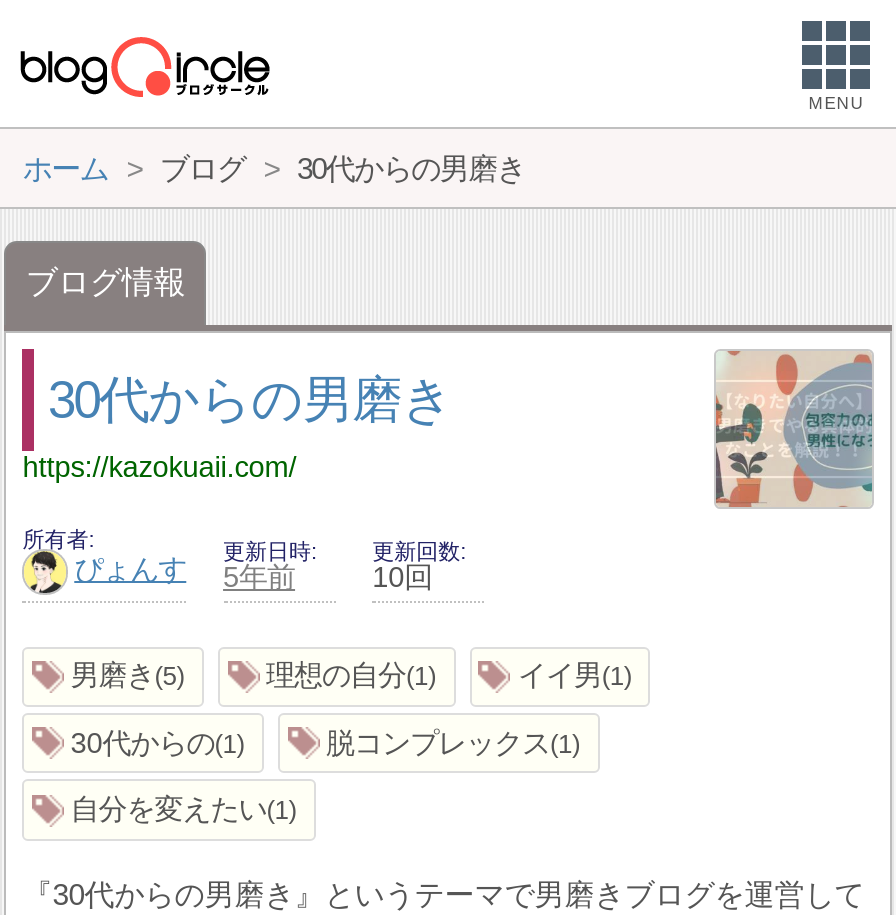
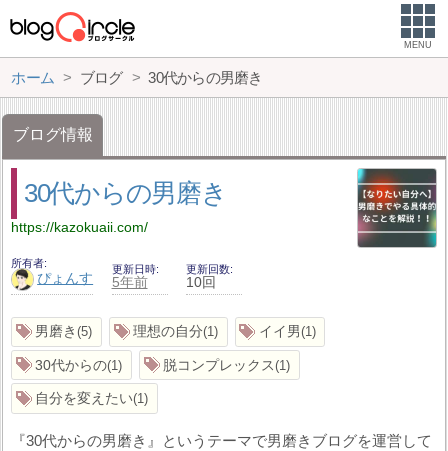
[714,349,874,509] [image] -> [357,168,437,248] [image]

